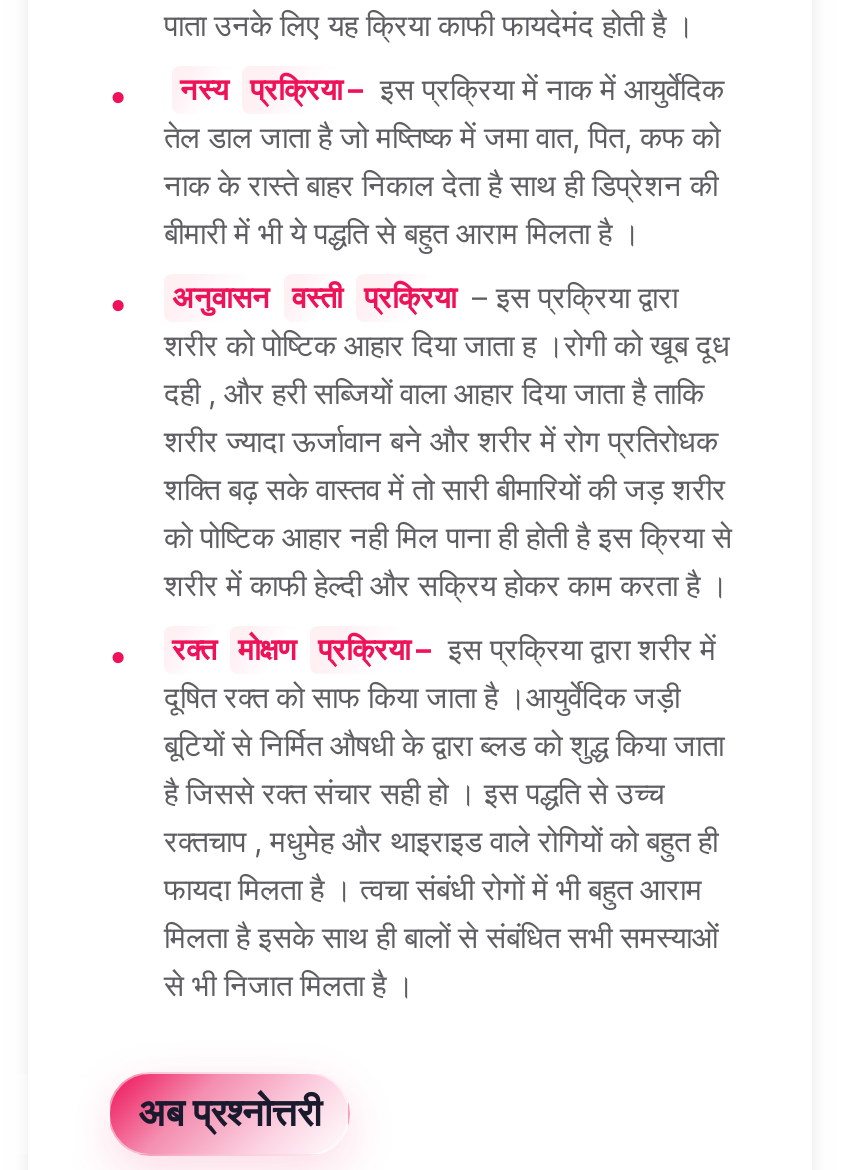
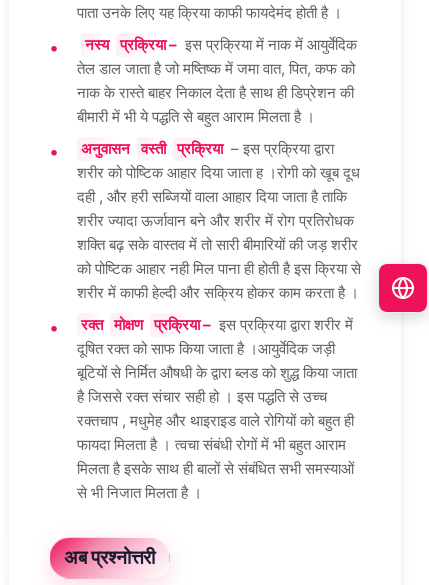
none -> [377,262,426,317] [image]

